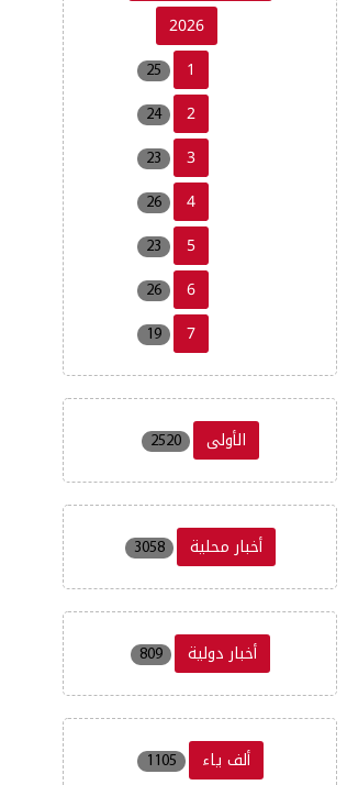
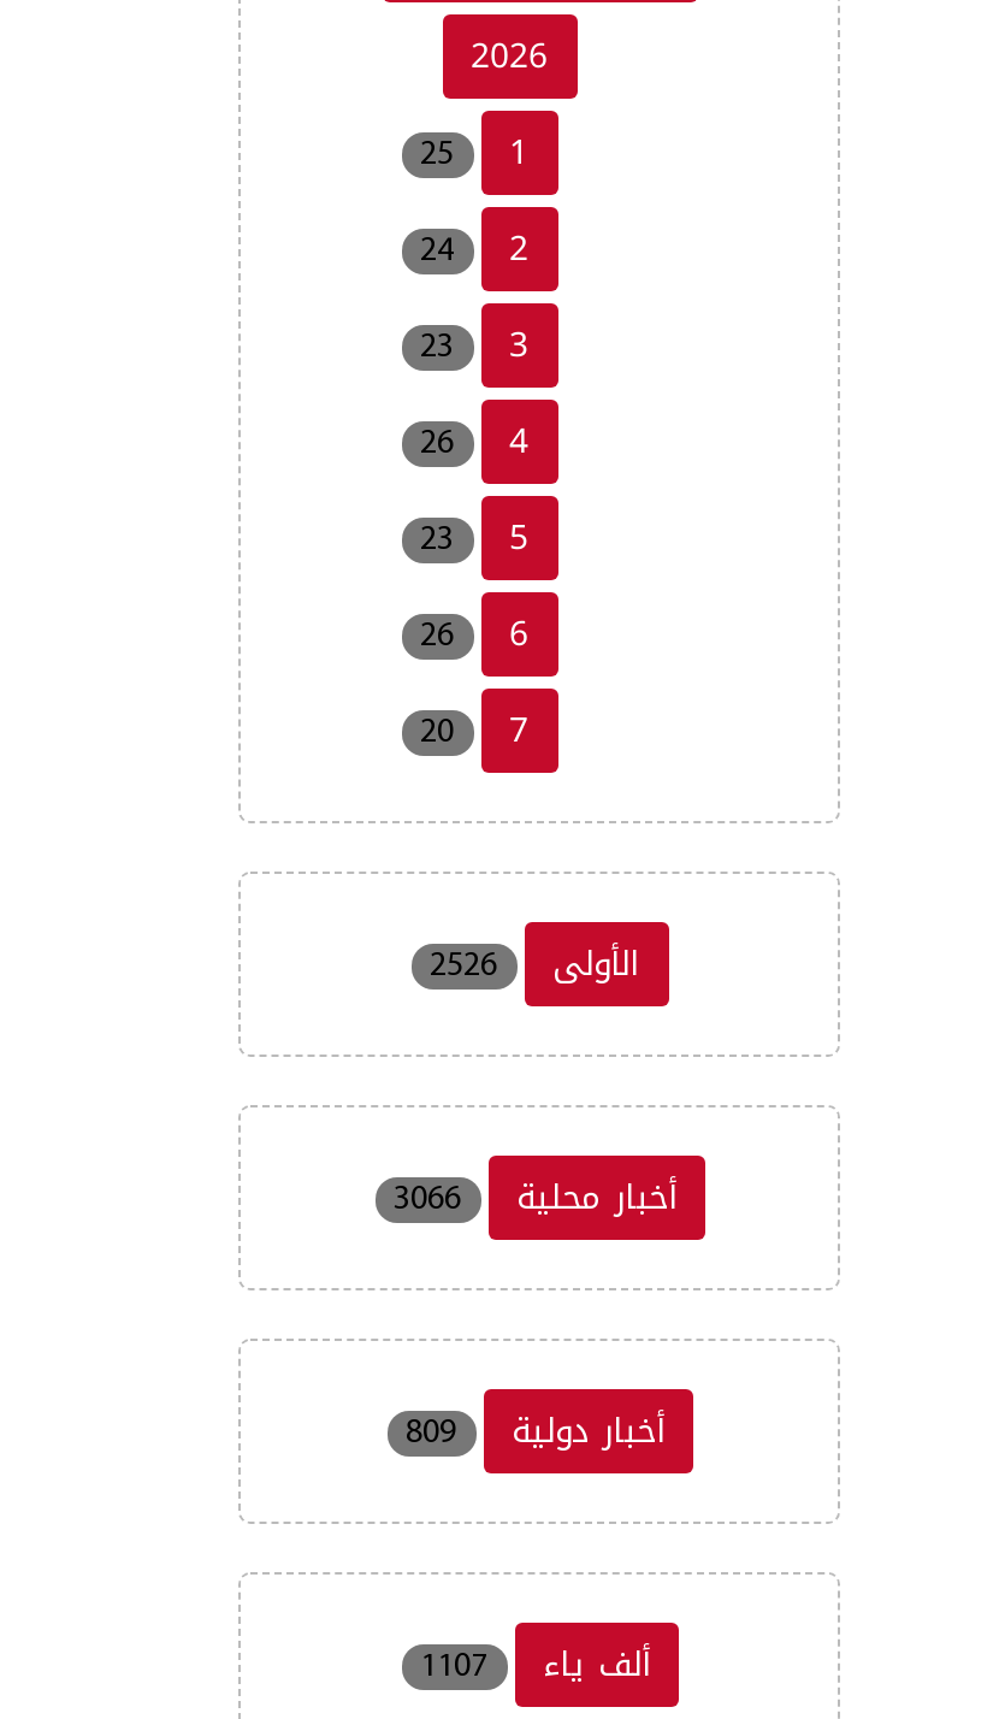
[145,319,195,349] 19 7 -> [420,698,528,763] 20 7
[150,425,245,455] الأولى 2520 -> [430,932,639,997] الأولى 2526
[133,532,262,562] أخبار محلية 3058 -> [394,1165,675,1230] أخبار محلية 3066
[145,745,250,775] ألف ياء 1105 -> [420,1632,649,1697] ألف ياء 1107

